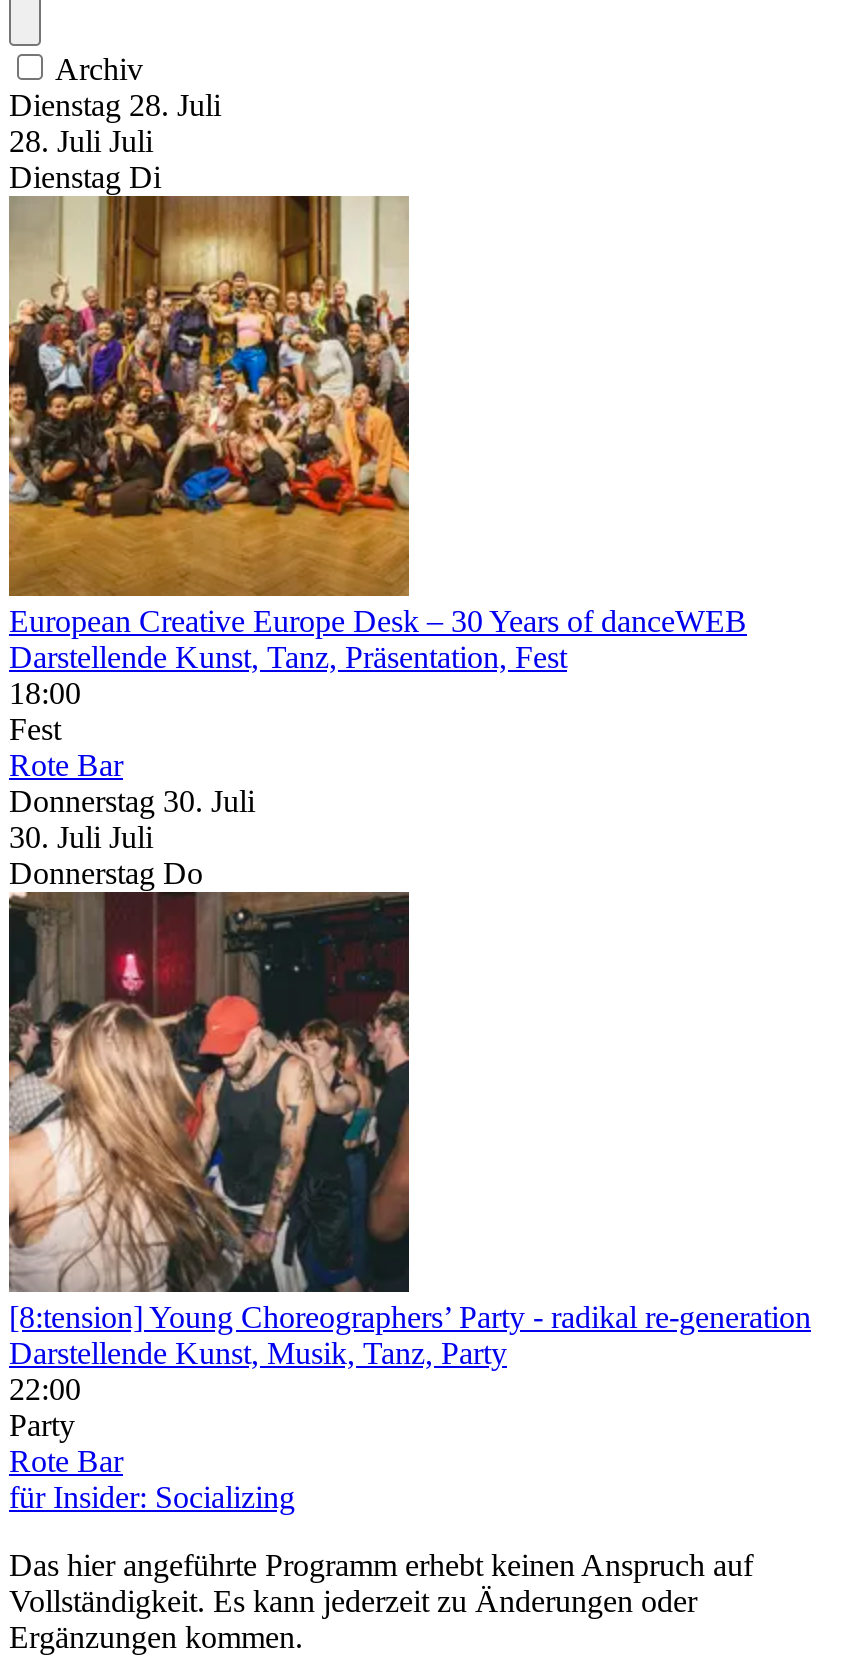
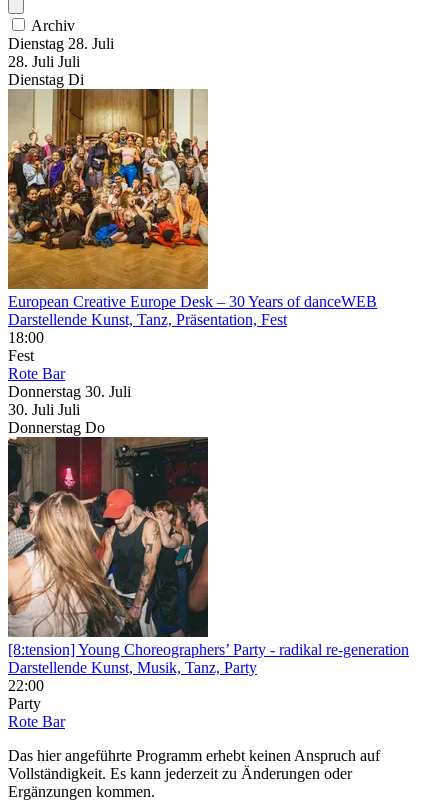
[9,1480,295,1514] für Insider: Socializing -> none

